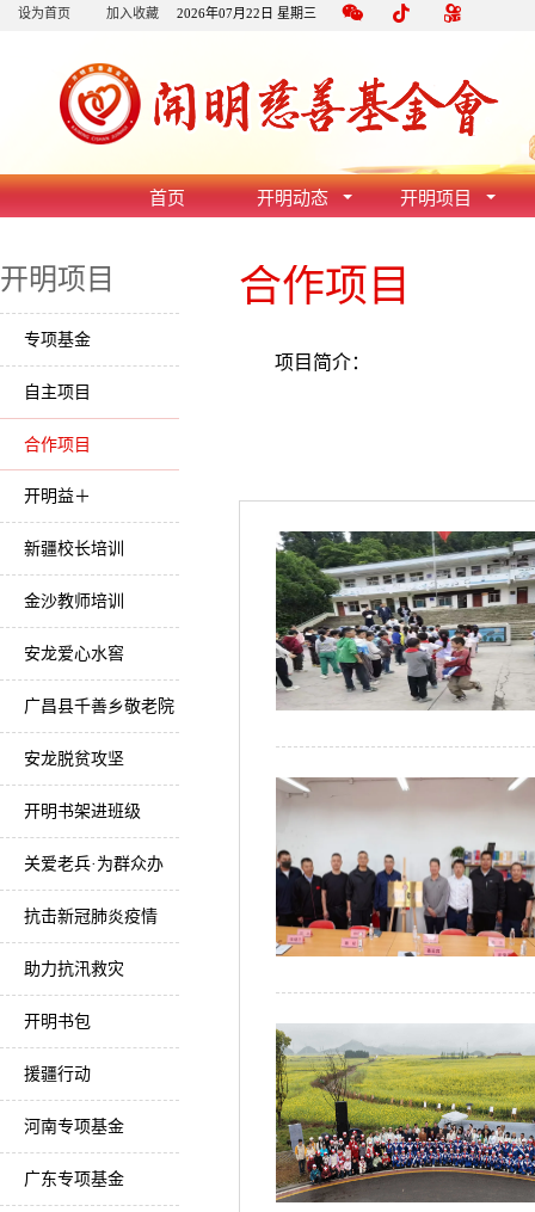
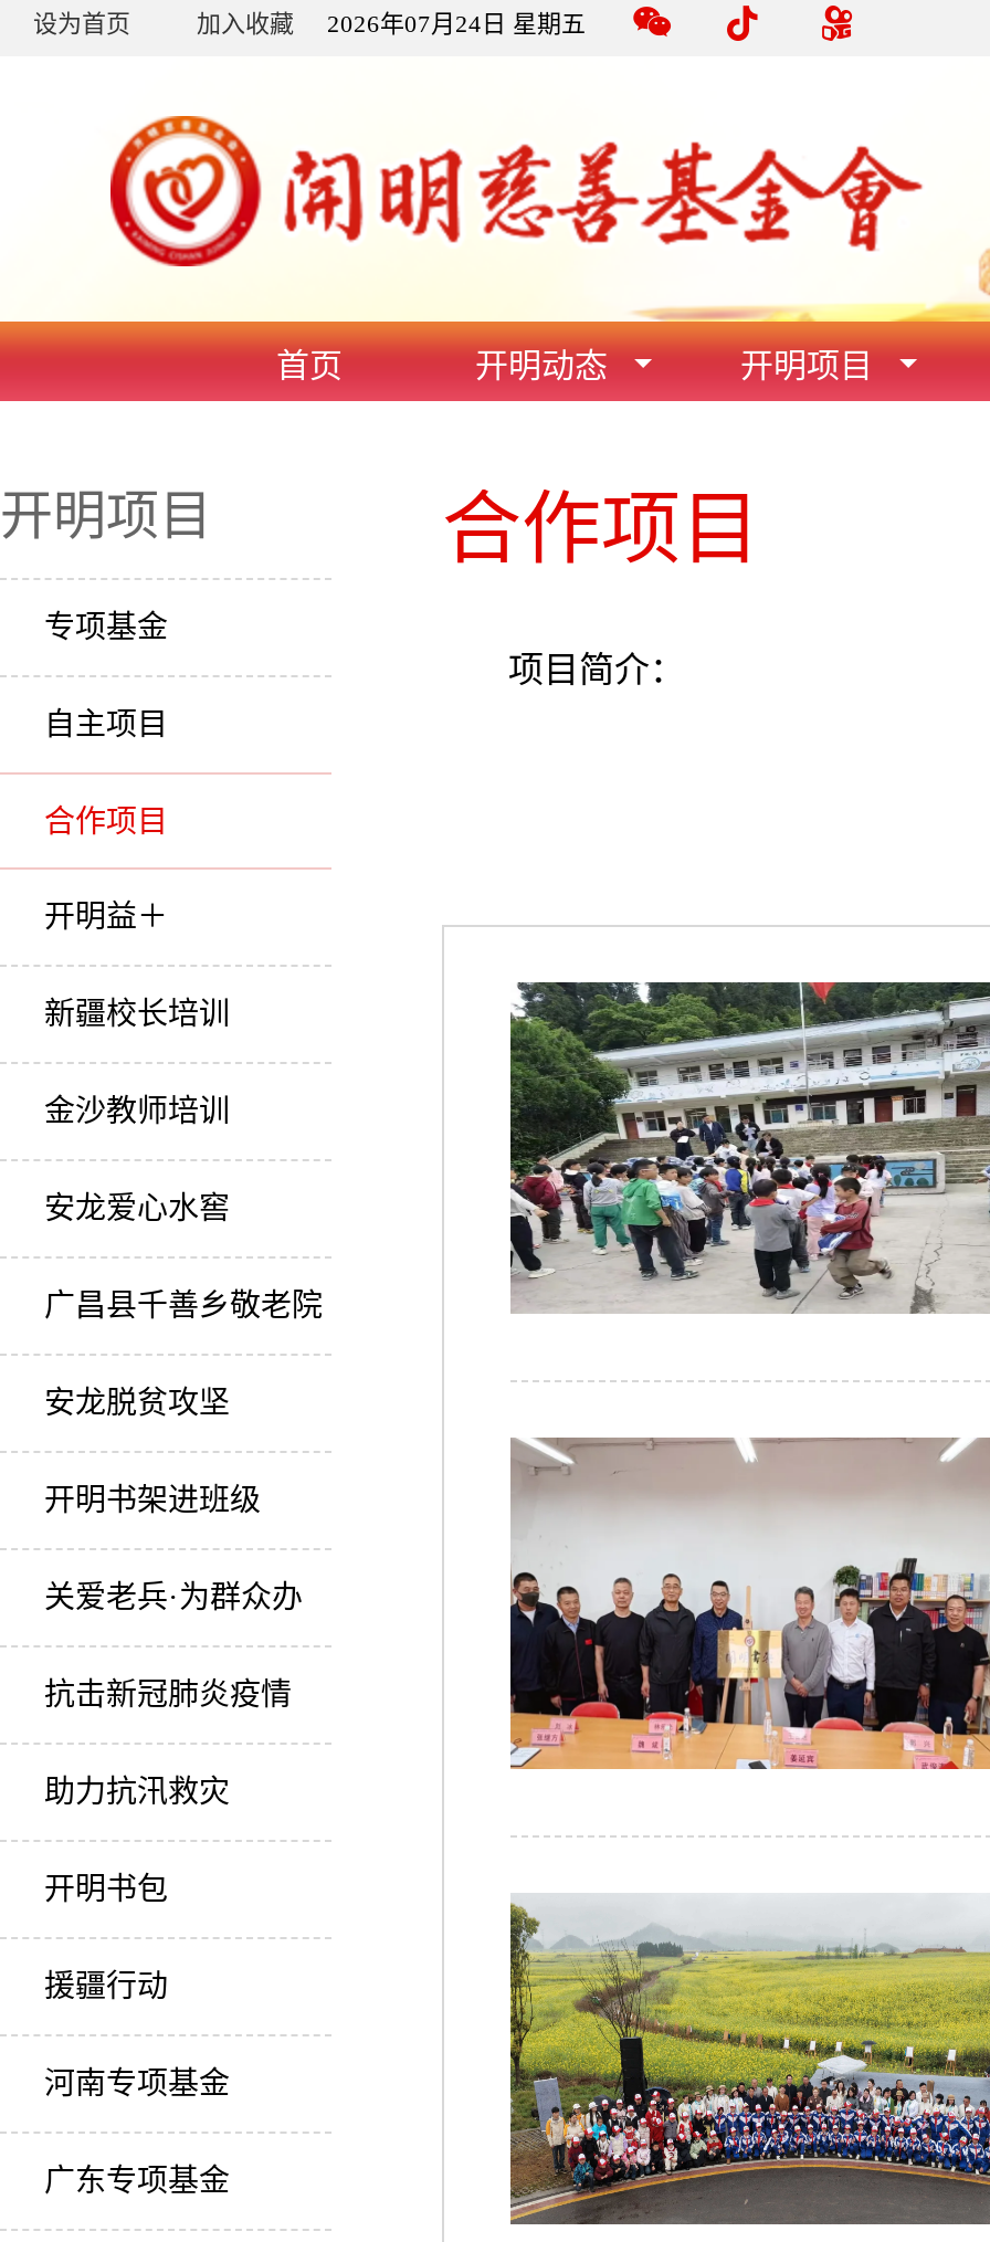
[177,6,316,20] 2026年07月22日 星期三 -> [327,10,586,36] 2026年07月24日 星期五

